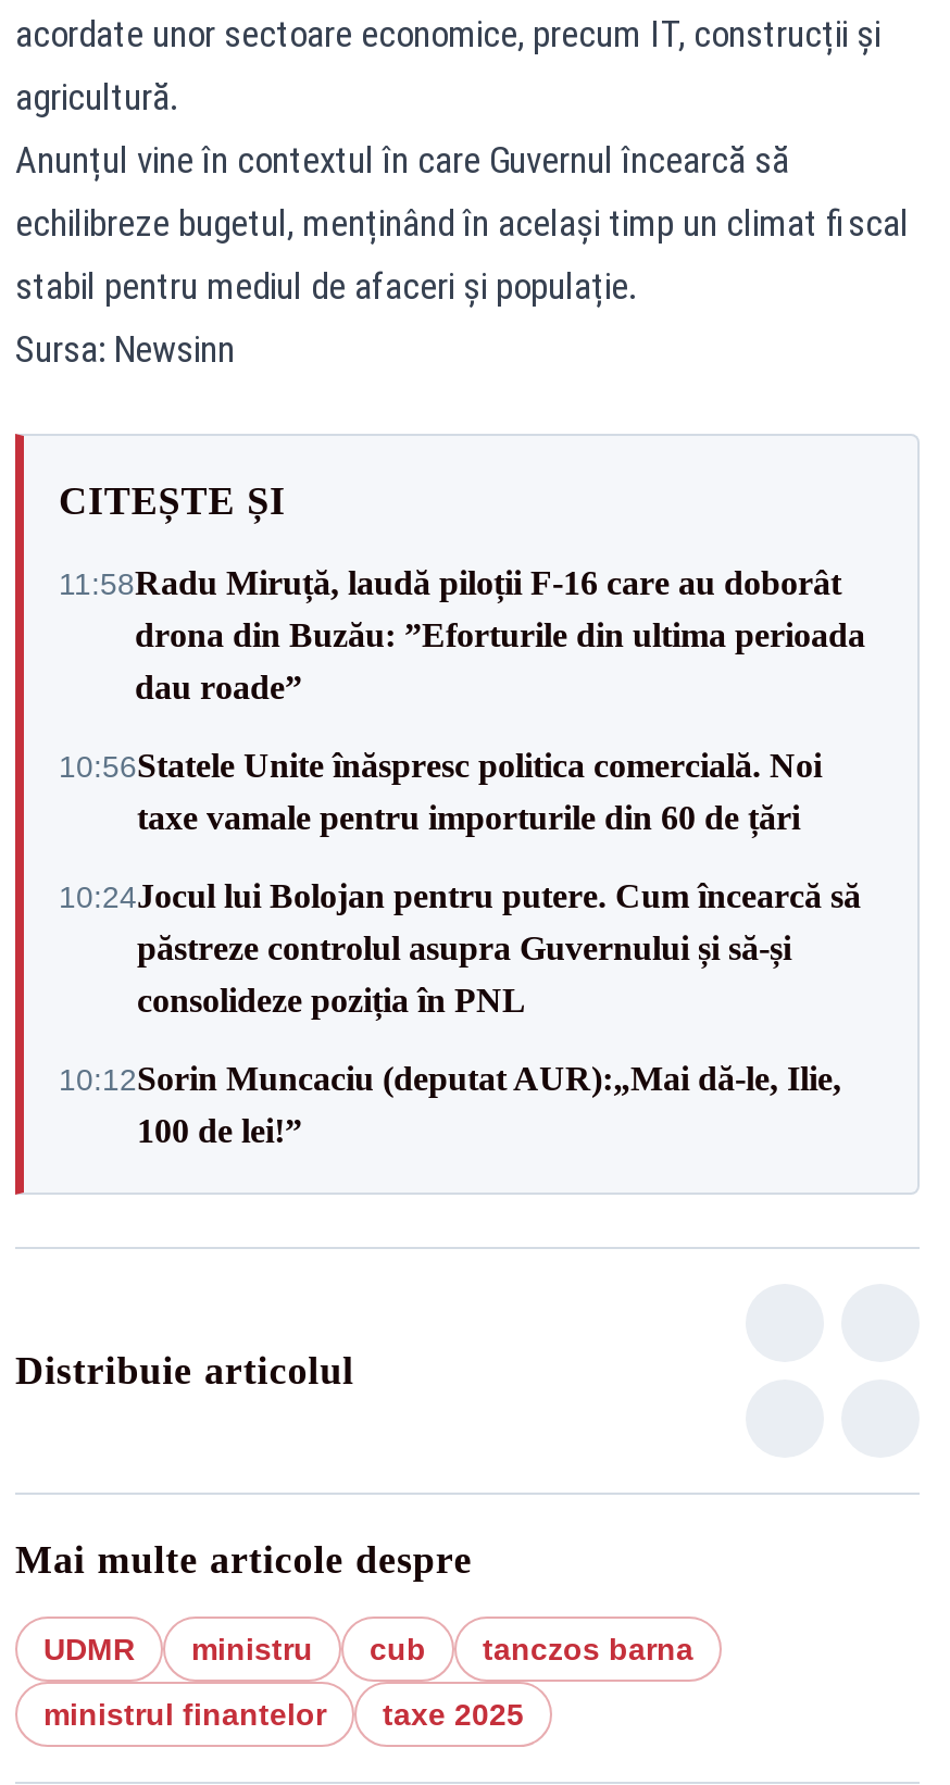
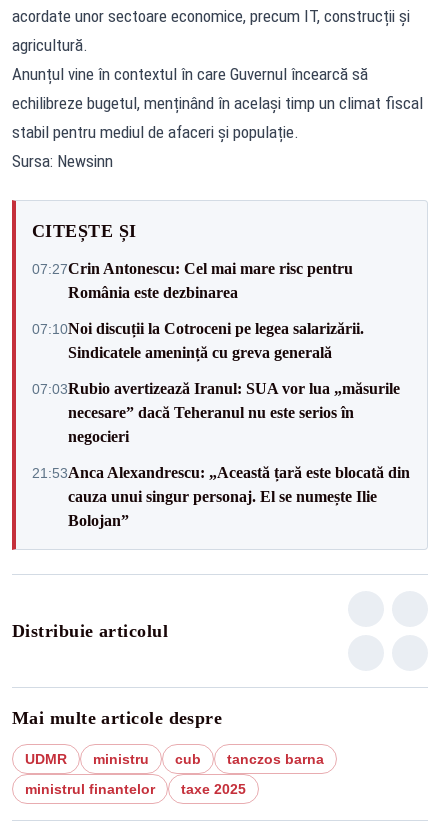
[59,564,865,706] 11:58Radu Miruță, laudă piloții F-16 care au doborât | drona din Buzău: ”Eforturile din ultima perioada | dau roade” -> [32,259,353,300] 07:27Crin Antonescu: Cel mai mare risc pentru | România este dezbinarea
[59,747,822,836] 10:56Statele Unite înăspresc politica comercială. Noi | taxe vamale pentru importurile din 60 de țări -> [32,319,364,360] 07:10Noi discuții la Cotroceni pe legea salarizării. | Sindicatele amenință cu greva generală
[59,877,861,1019] 10:24Jocul lui Bolojan pentru putere. Cum încearcă să | păstreze controlul asupra Guvernului și să-și | consolideze poziția în PNL -> [32,379,400,444] 07:03Rubio avertizează Iranul: SUA vor lua „măsurile | necesare” dacă Teheranul nu este serios în | negocieri
[59,1060,841,1149] 10:12Sorin Muncaciu (deputat AUR):„Mai dă-le, Ilie, | 100 de lei!” -> [32,463,410,528] 21:53Anca Alexandrescu: „Această țară este blocată din | cauza unui singur personaj. El se numește Ilie | Bolojan”

